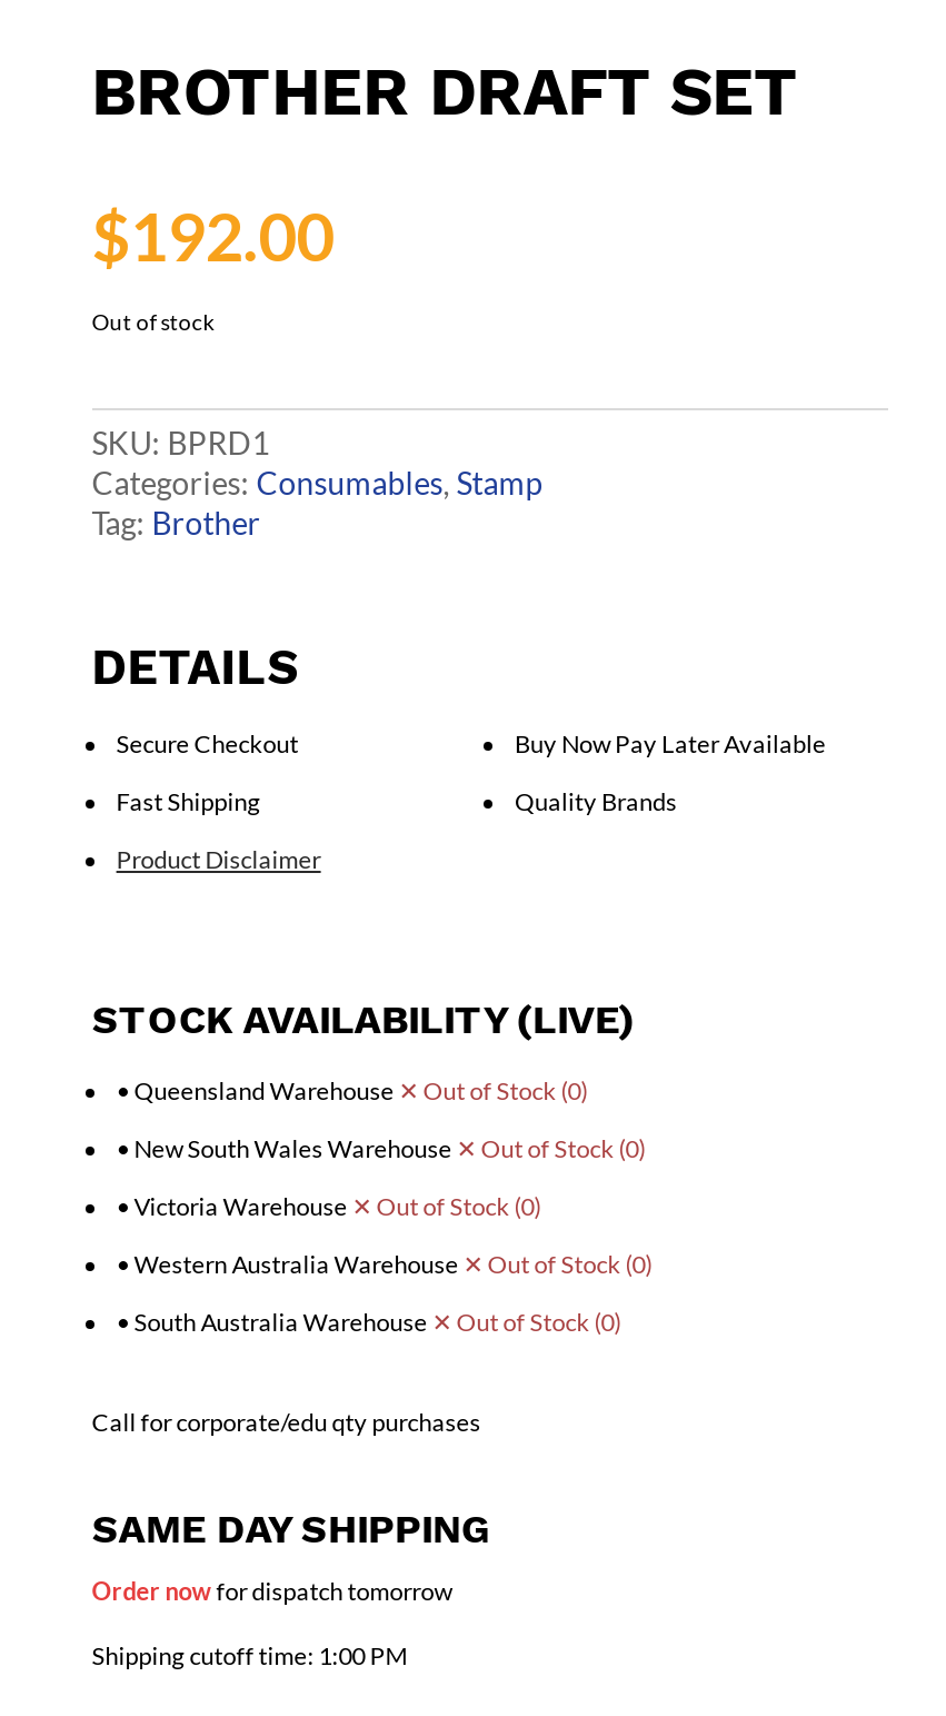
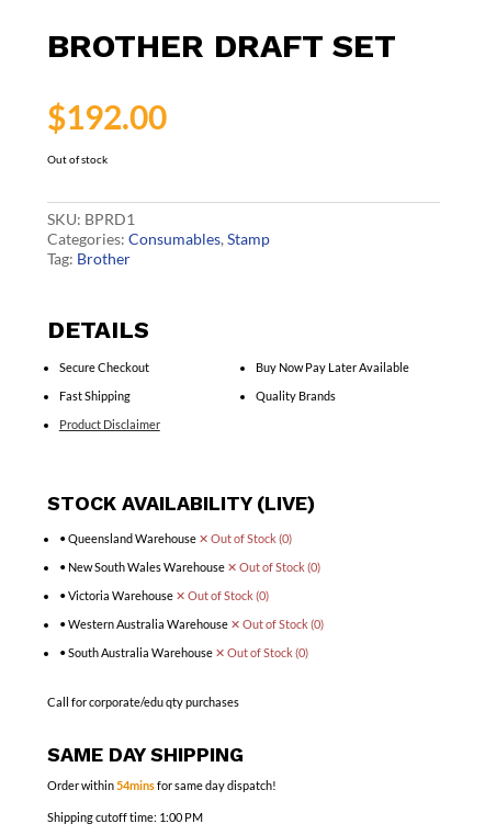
[92,1577,452,1606] Order now for dispatch tomorrow -> [47,778,276,793] Order within 54mins for same day dispatch!

